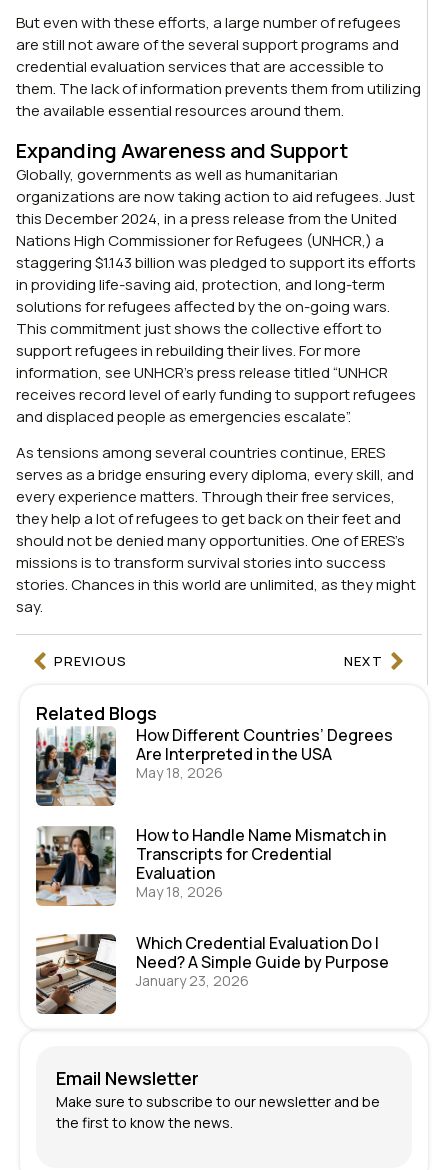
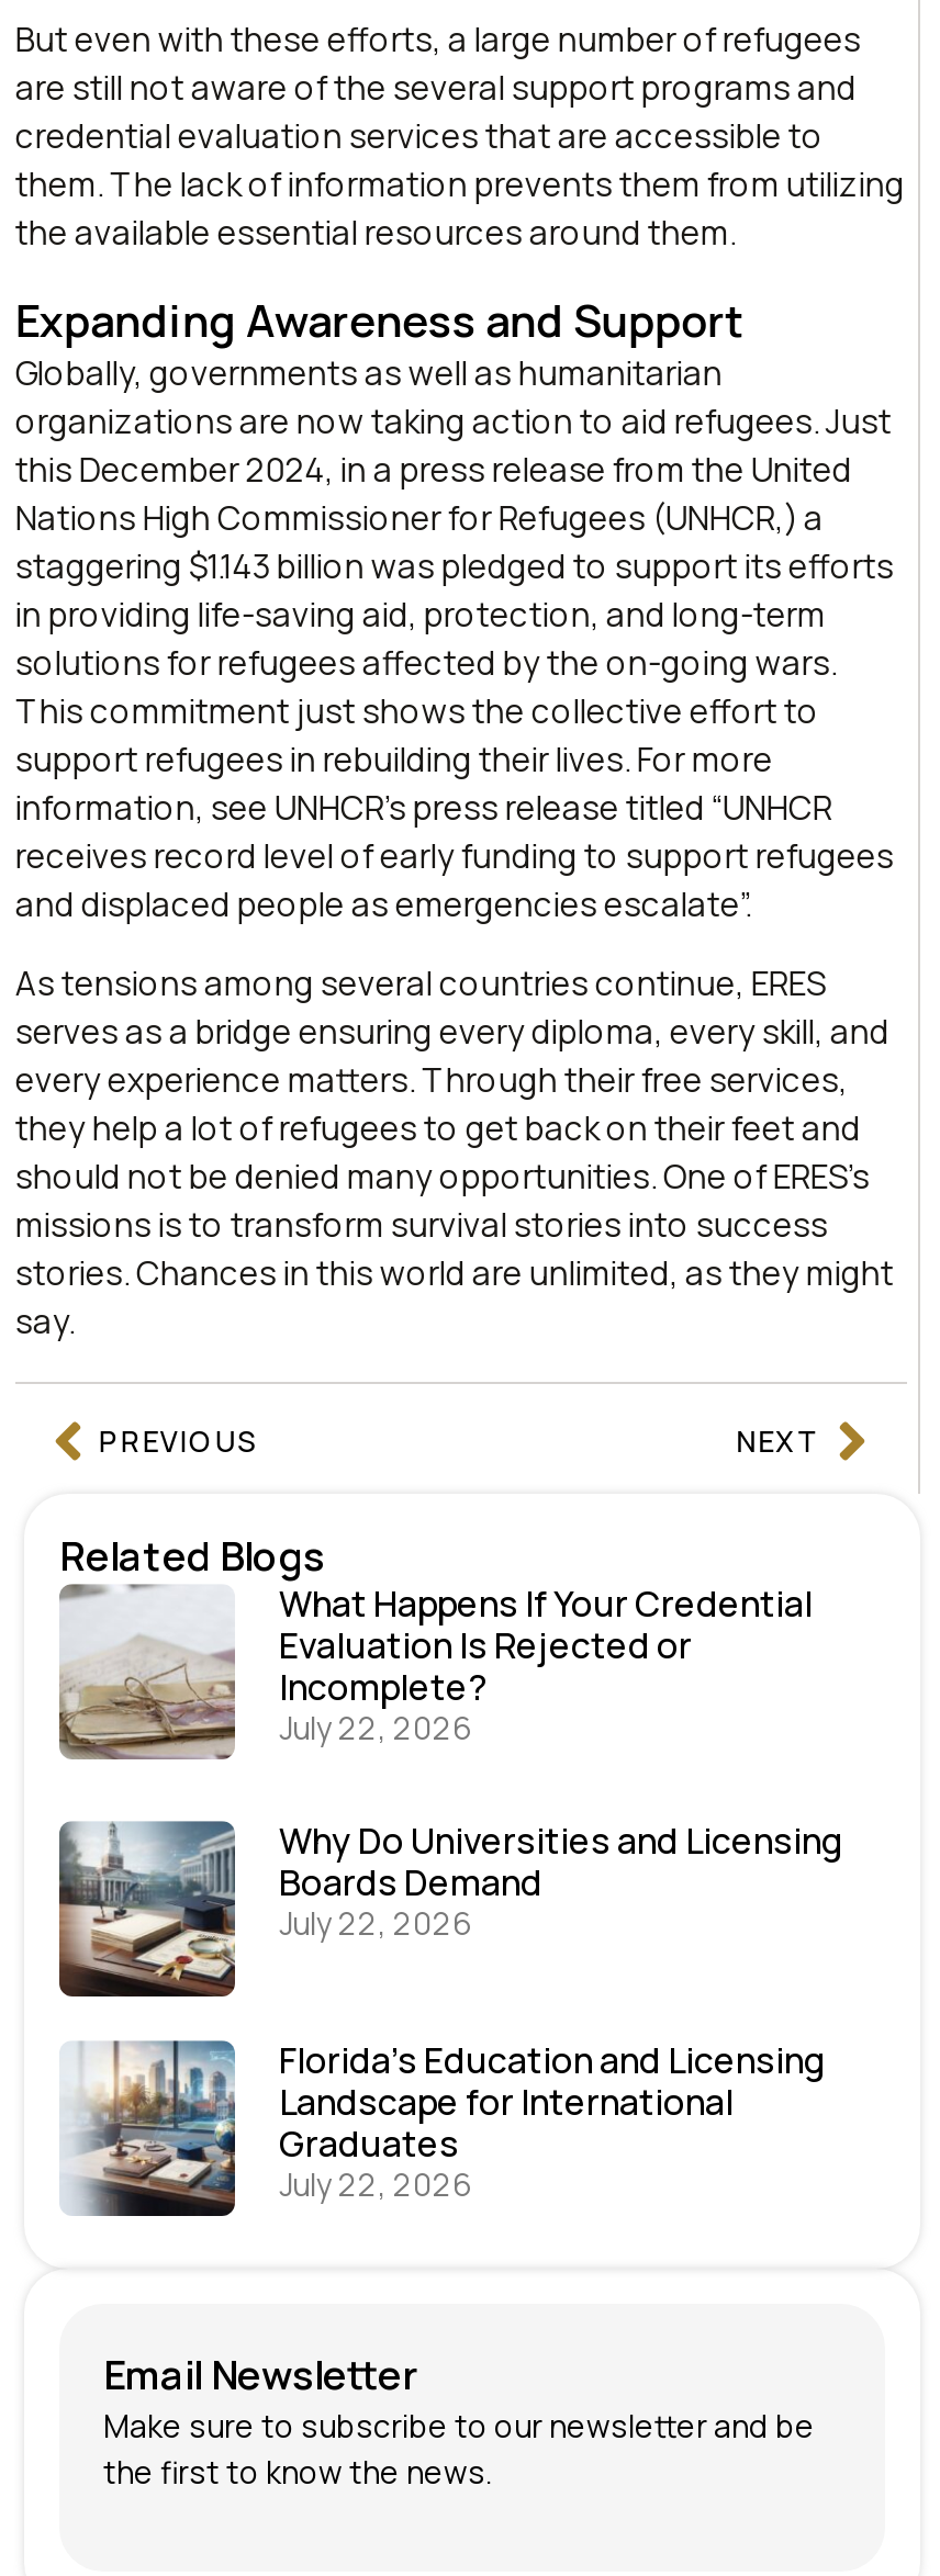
[35,724,393,806] [image] | How Different Countries’ Degrees | Are Interpreted in the USA | May 18, 2026 -> [57,1580,813,1762] [image] | What Happens If Your Credential | Evaluation Is Rejected or | Incomplete? | July 22, 2026
[35,824,386,907] [image] | How to Handle Name Mismatch in | Transcripts for Credential | Evaluation | May 18, 2026 -> [57,1817,843,1999] [image] | Why Do Universities and Licensing | Boards Demand | July 22, 2026
[35,932,389,1015] [image] | Which Credential Evaluation Do I | Need? A Simple Guide by Purpose | January 23, 2026 -> [59,2037,826,2218] [image] | Florida’s Education and Licensing | Landscape for International | Graduates | July 22, 2026

